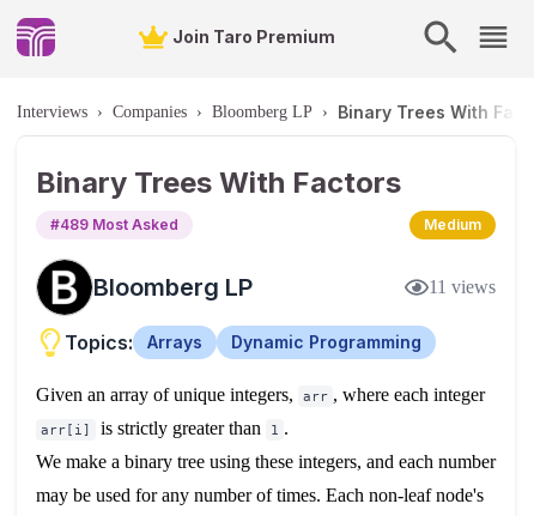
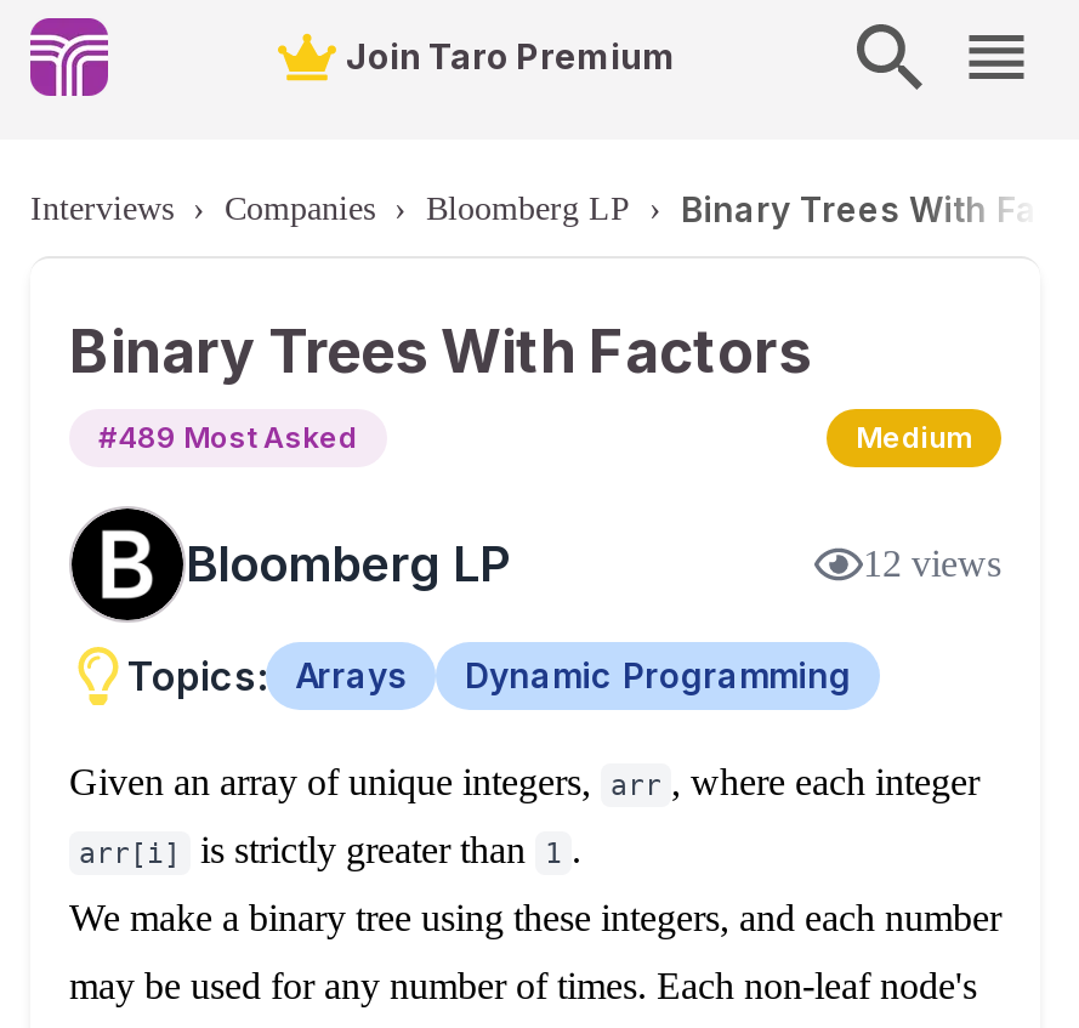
[429,277,496,297] 11 views -> [863,543,1001,584] 12 views

